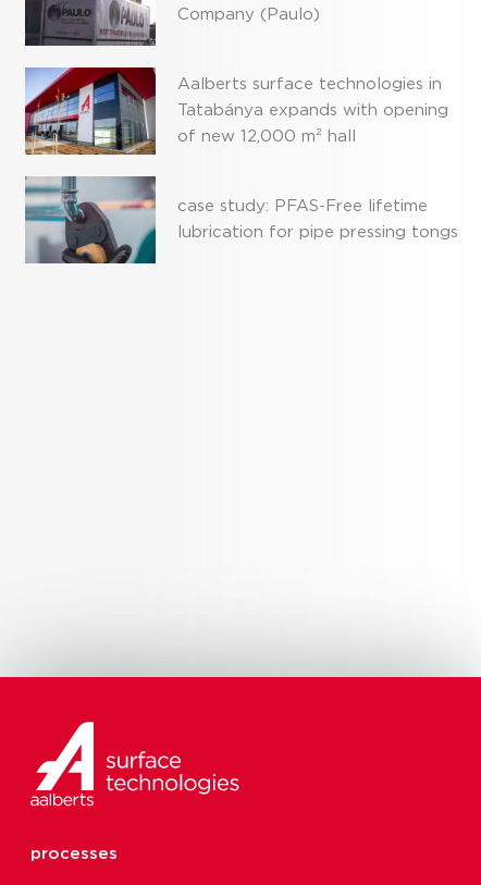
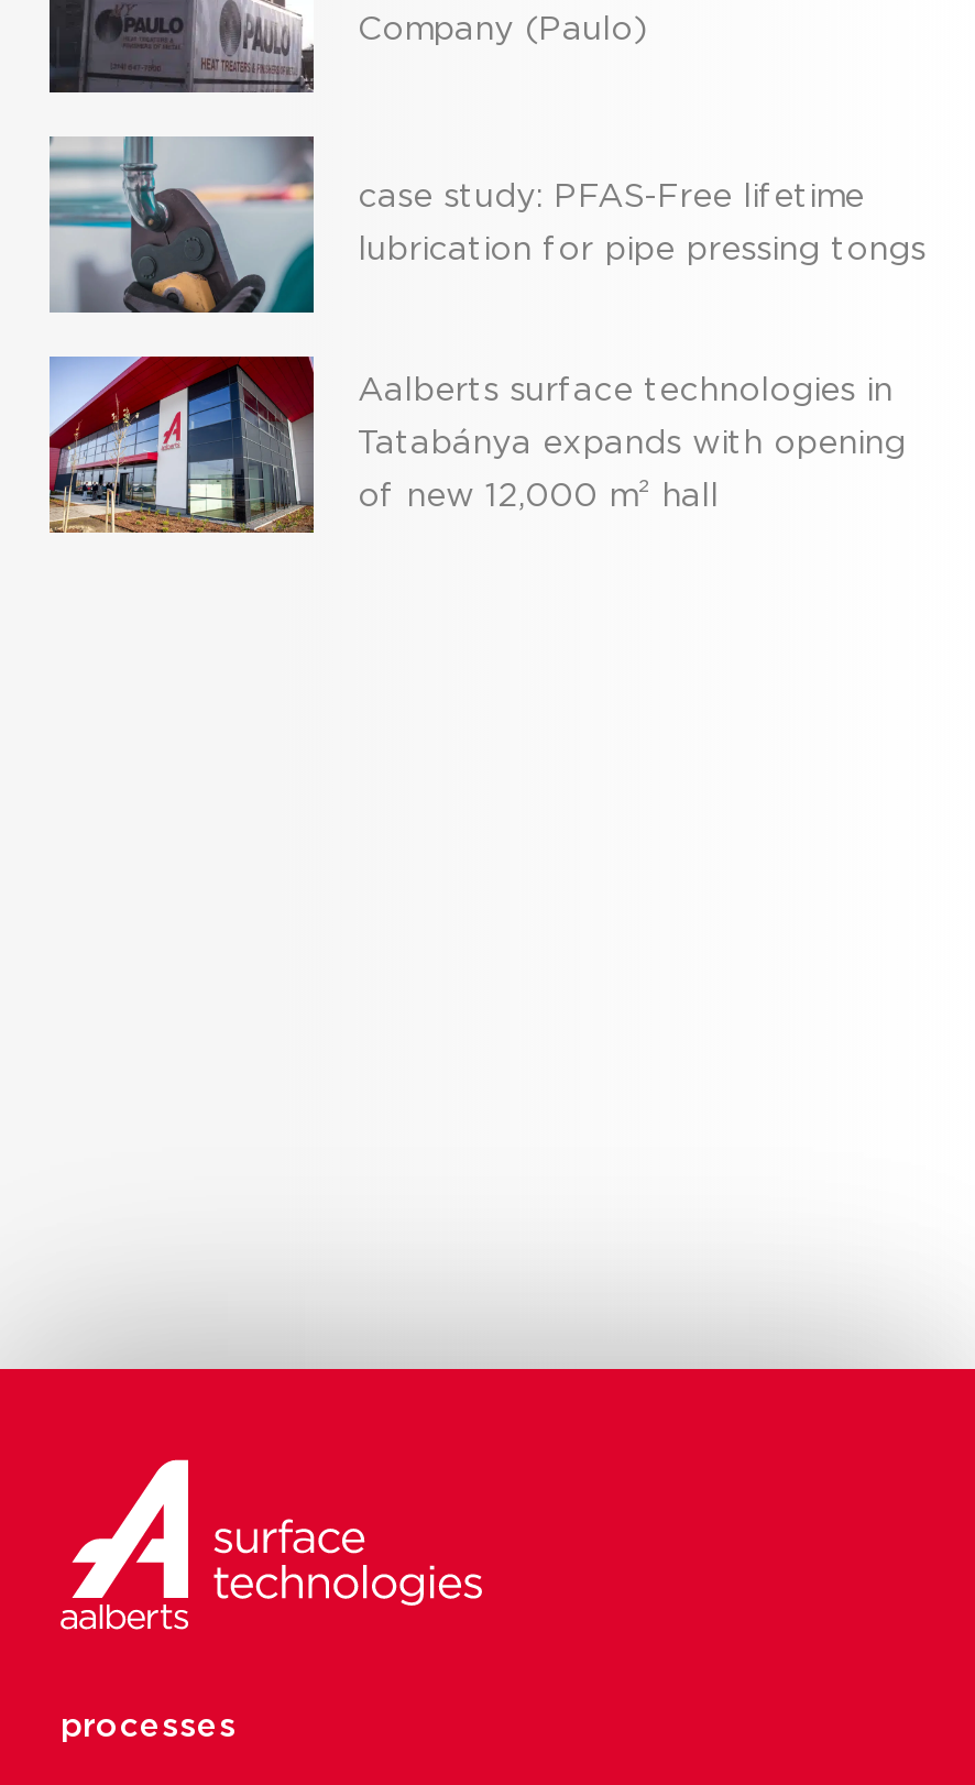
moved [23,66,448,157] -> [45,354,906,537]: [image] | Aalberts surface technologies in | Tatabánya expands with opening
moved [24,175,458,265] -> [50,134,925,315]: [image] | case study: PFAS-Free lifetime | lubrication for pipe pressing tongs

